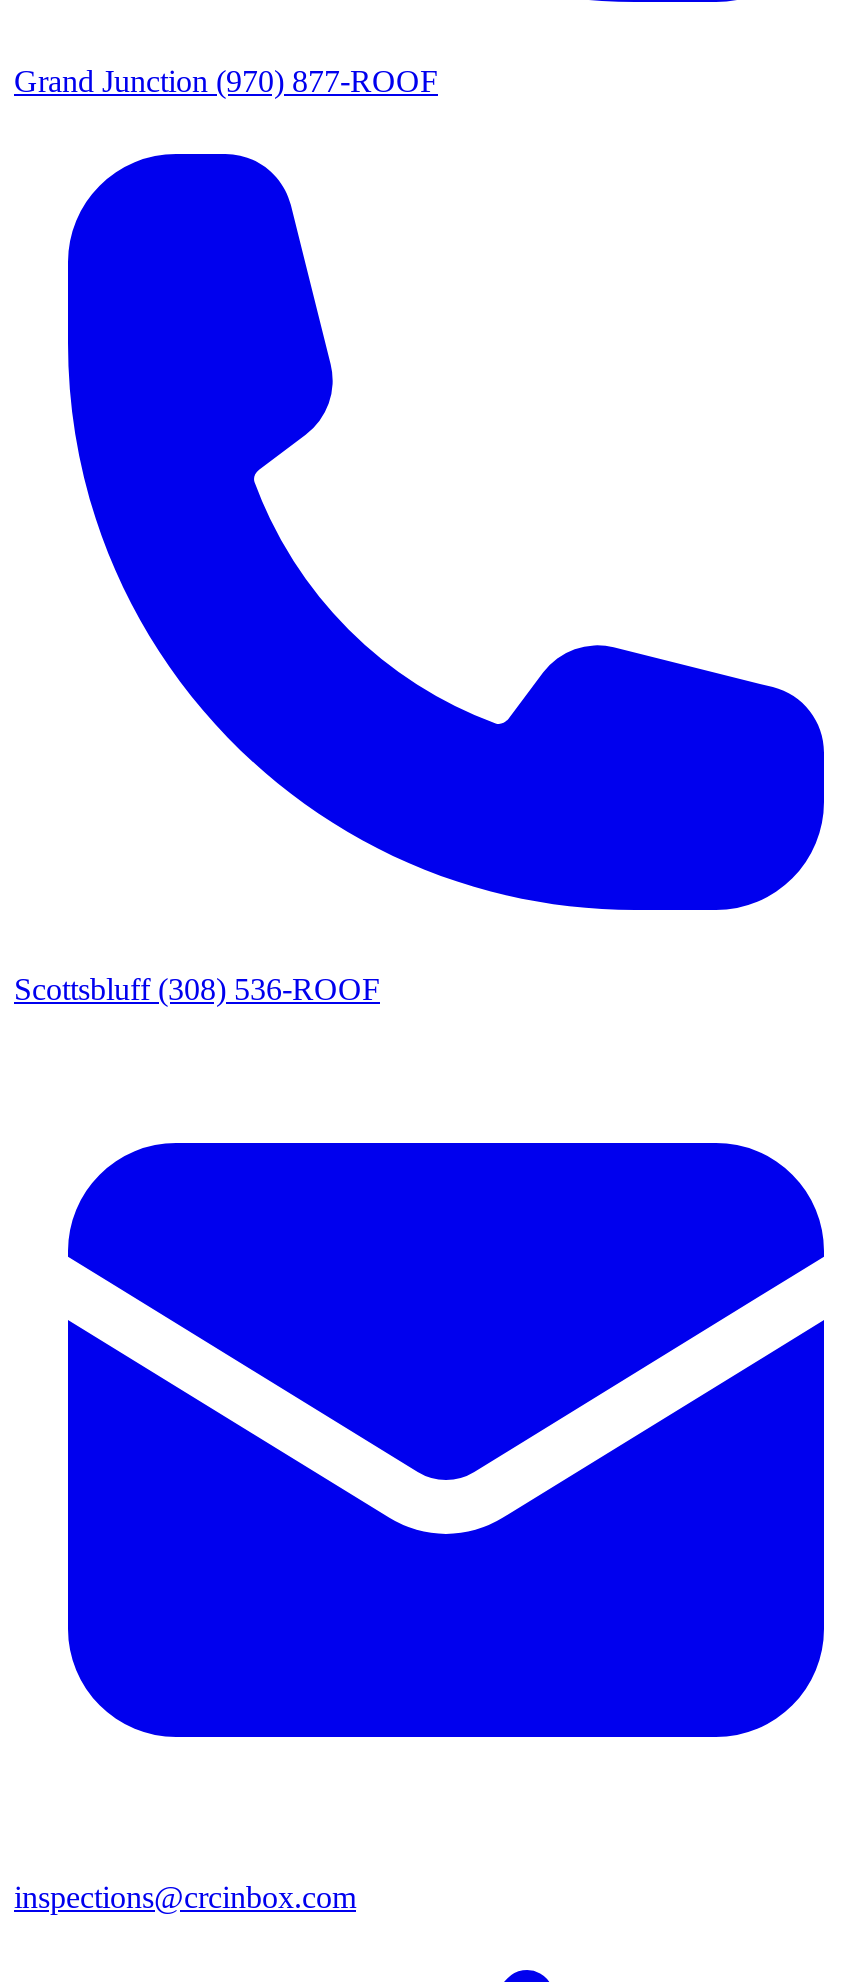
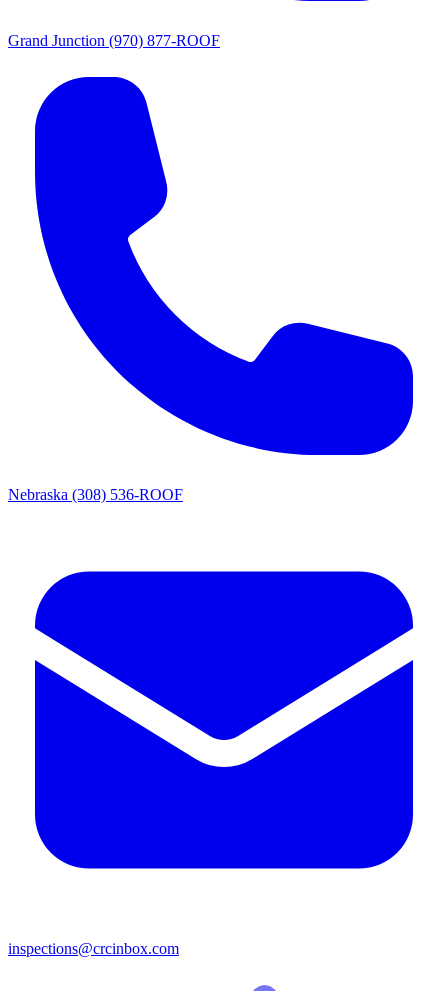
[14,972,380,1006] Scottsbluff (308) 536-ROOF -> [8,486,183,503] Nebraska (308) 536-ROOF

